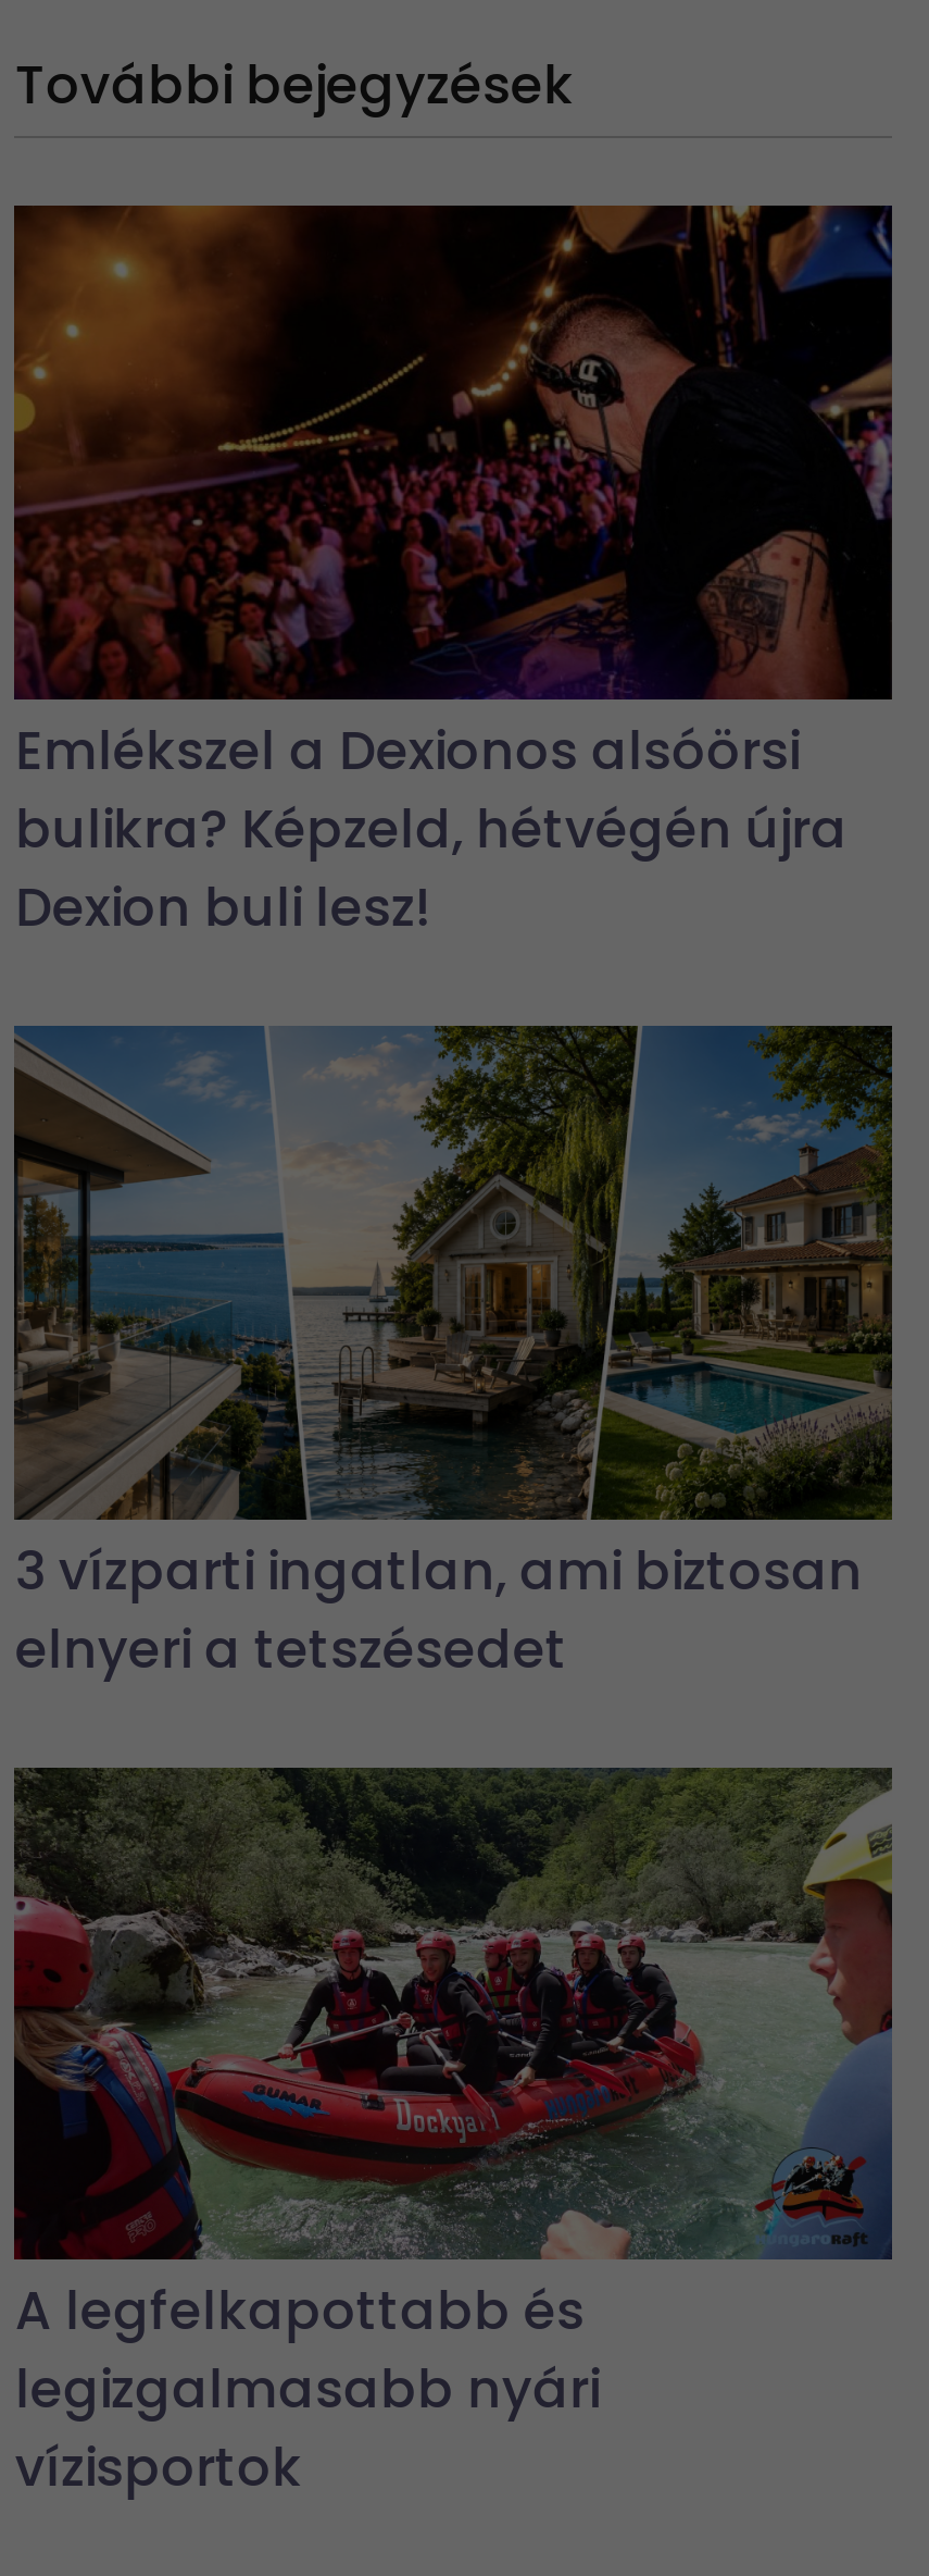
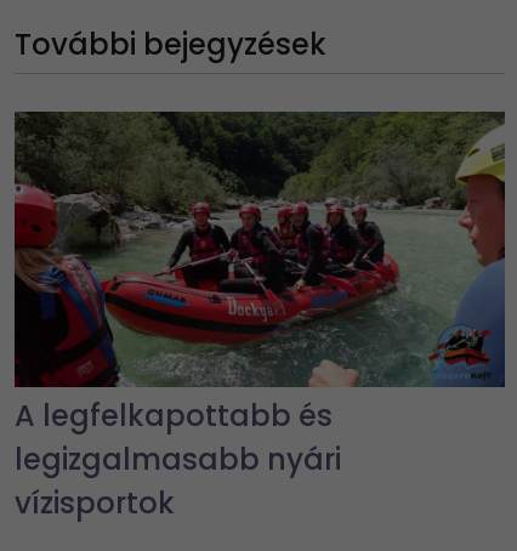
[12,203,894,943] [image] | Emlékszel a Dexionos alsóörsi | bulikra? Képzeld, hétvégén újra | Dexion buli lesz! -> none
[12,1024,894,1684] [image] | 3 vízparti ingatlan, ami biztosan | elnyeri a tetszésedet -> none

